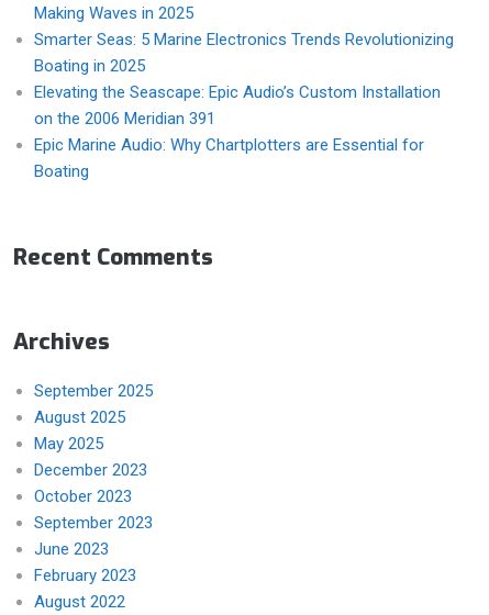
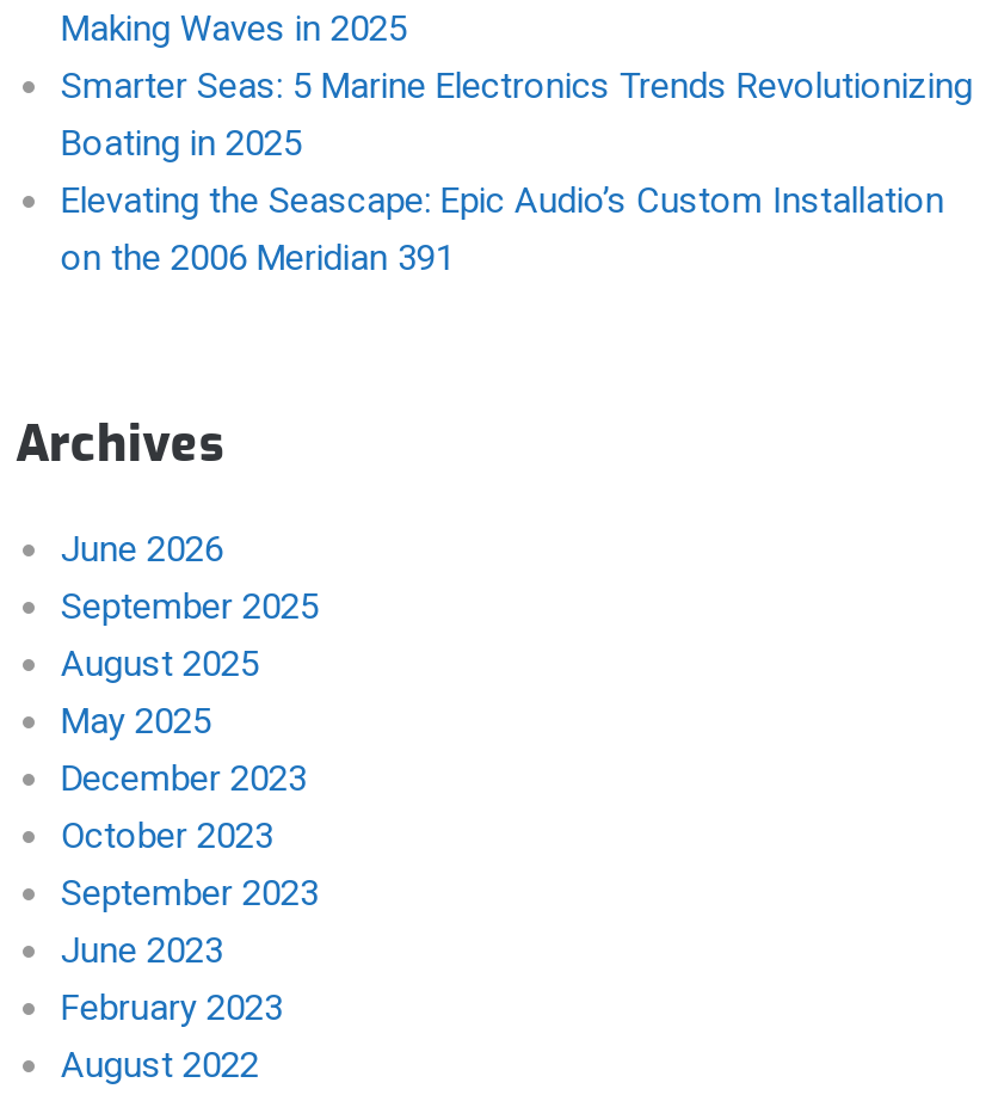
[13,135,424,272] Epic Marine Audio: Why Chartplotters are Essential for | Boating | Recent Comments -> none
moved [13,326,110,357] -> [16,410,226,477]: Archives
none -> [60,529,223,572] June 2026

